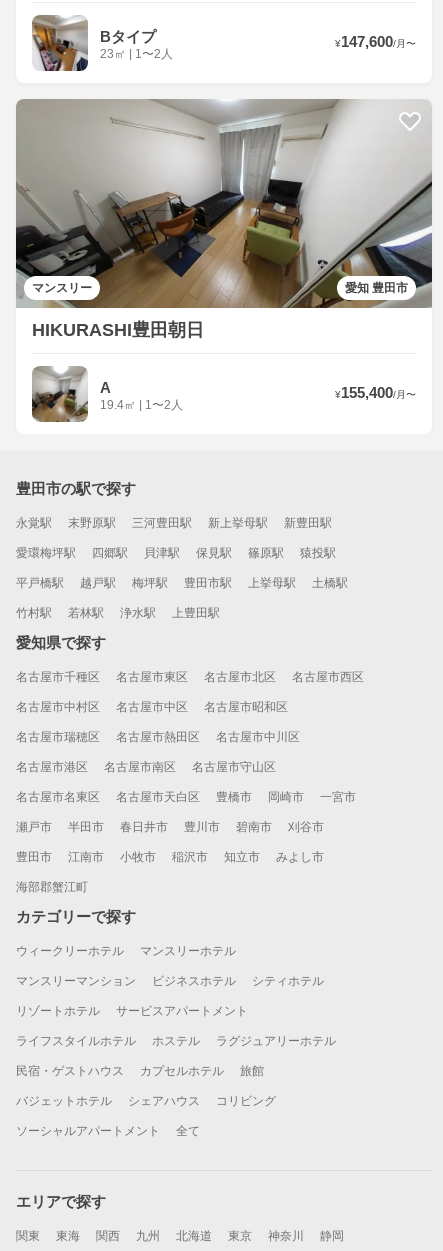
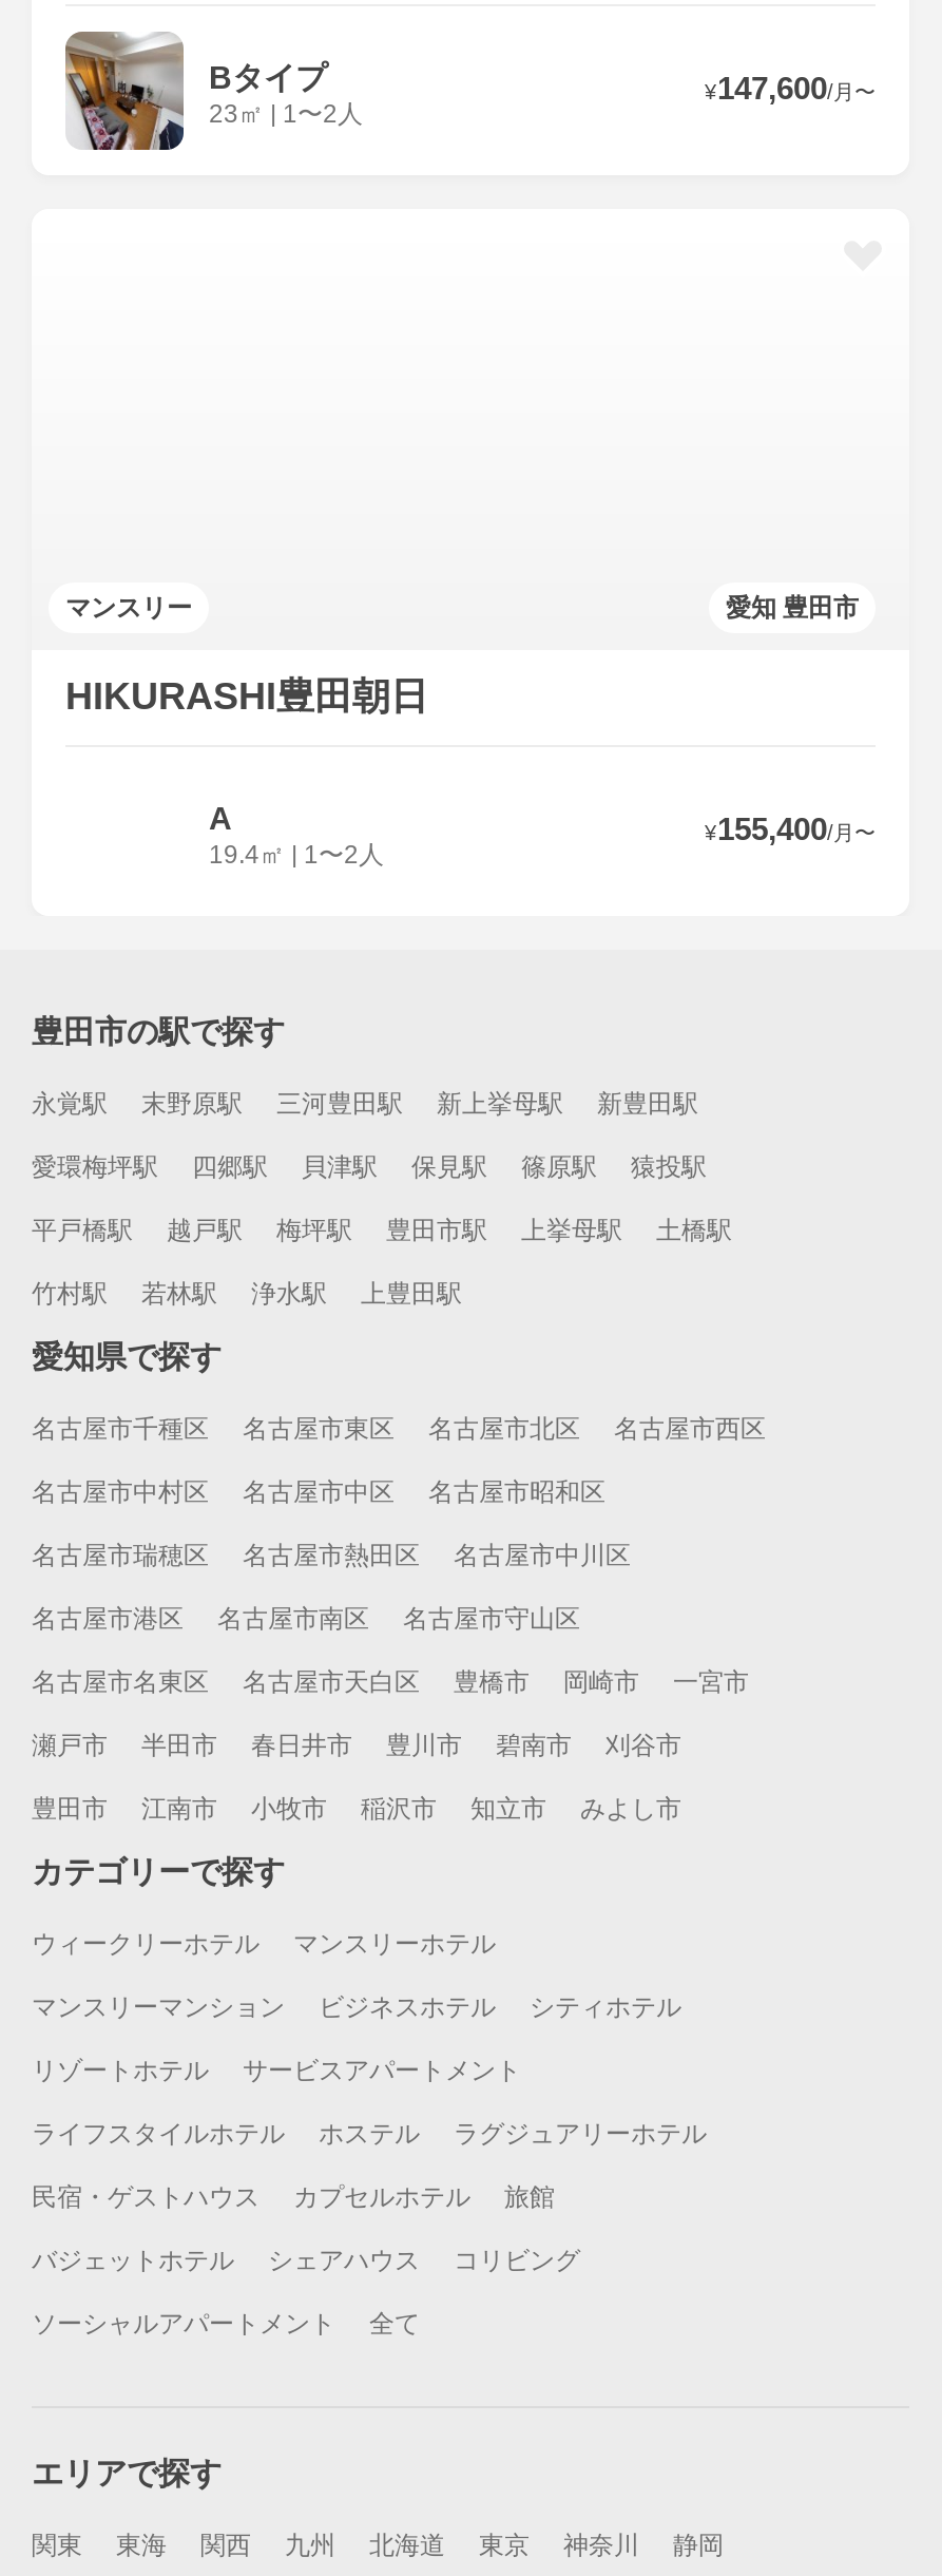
[15,98,433,309] [image] -> none
[31,365,89,423] [image] -> none
[16,880,88,894] 海部郡蟹江町 -> none

